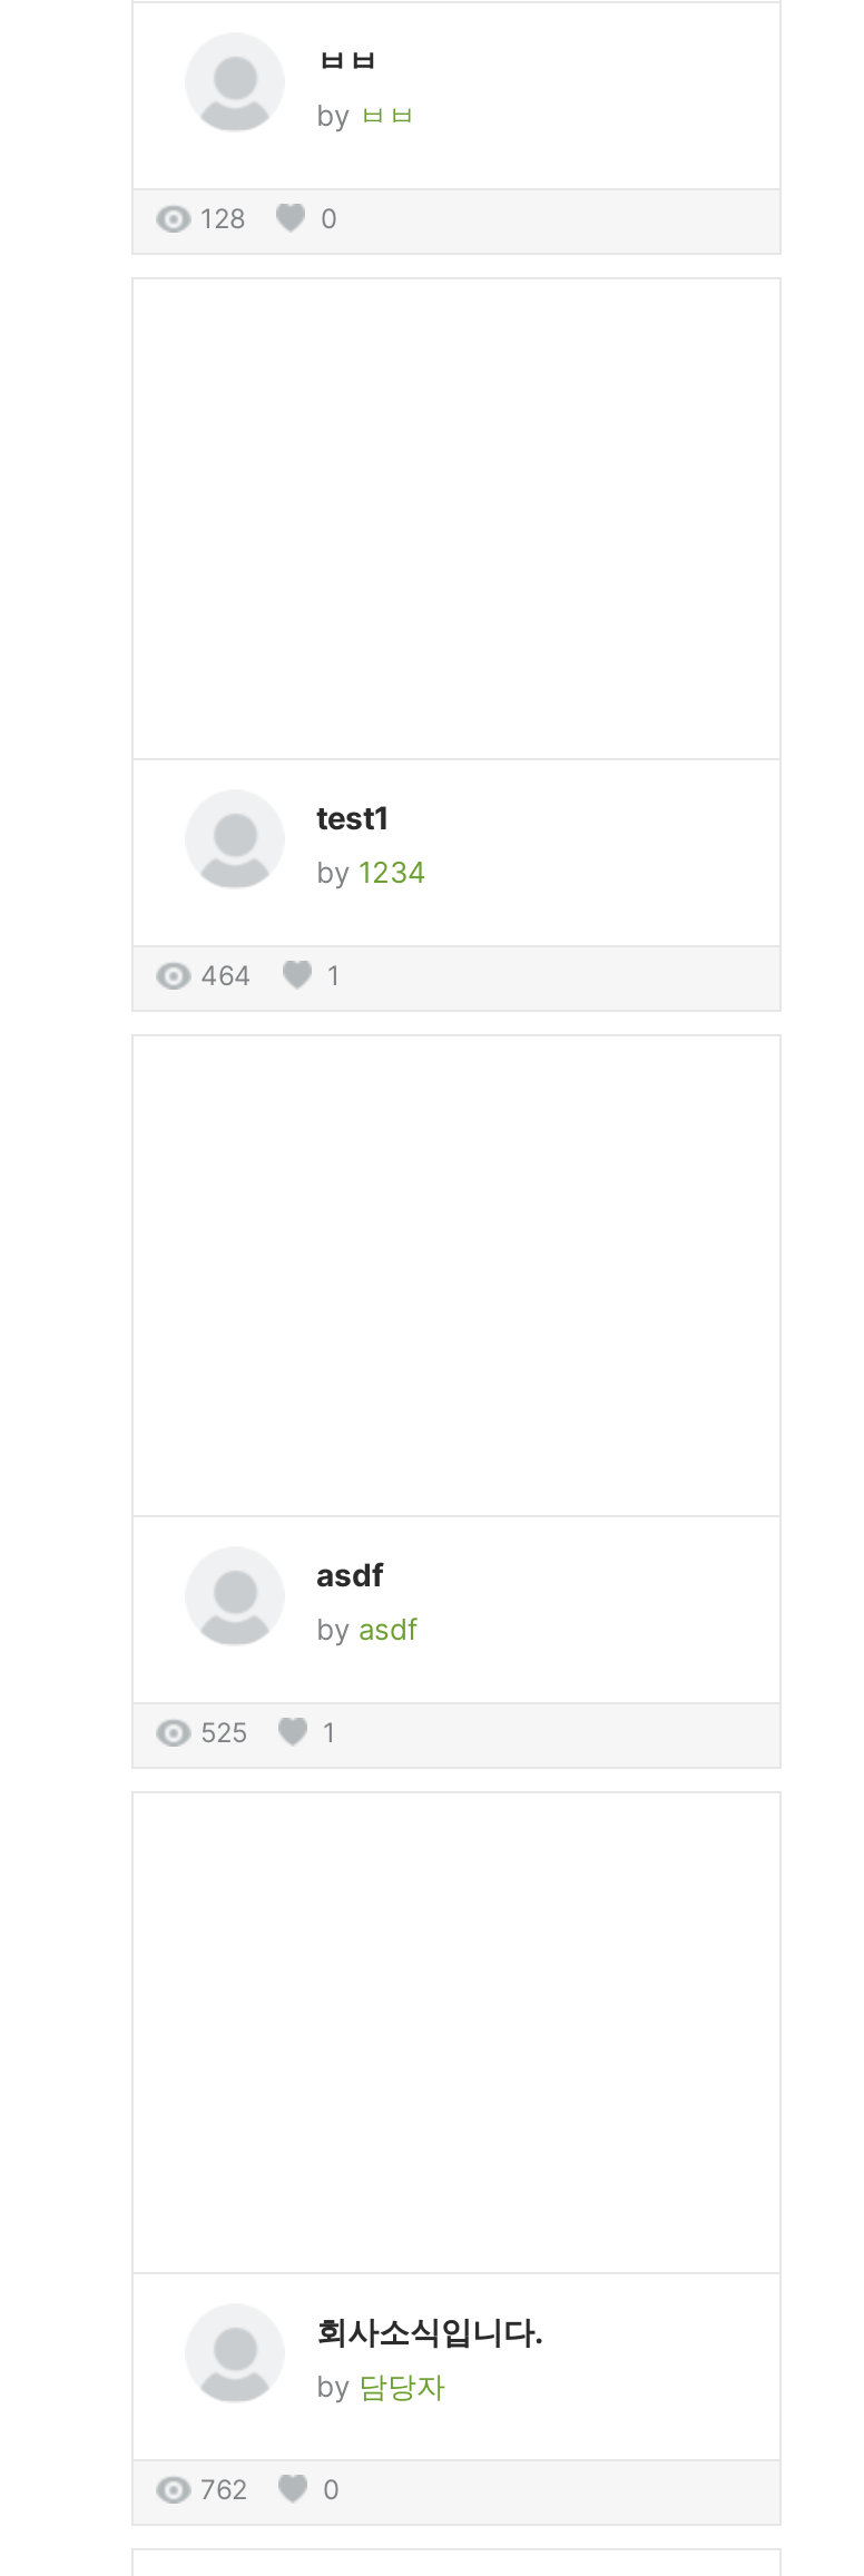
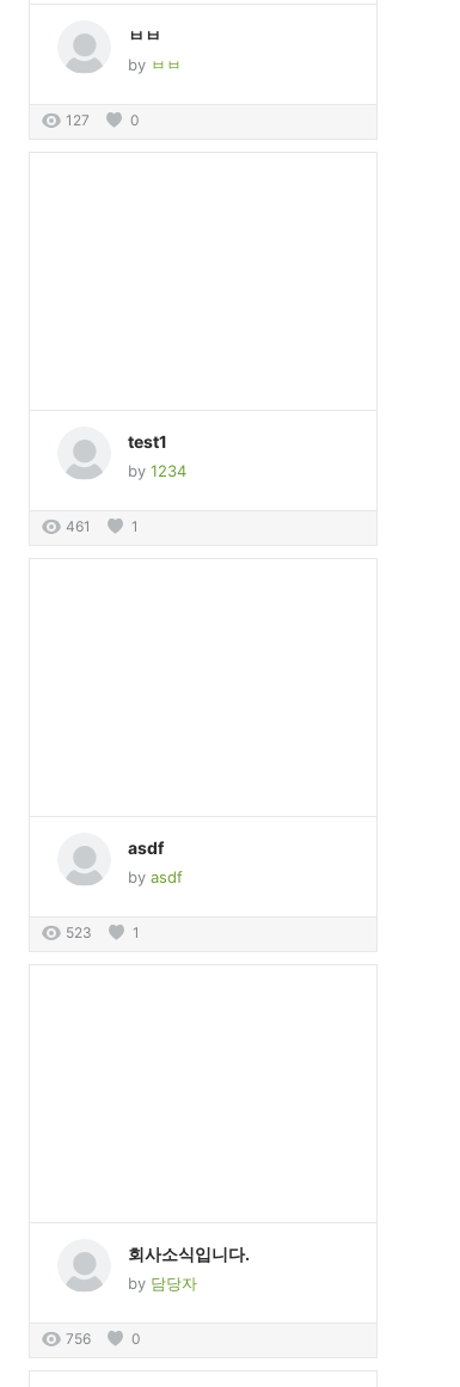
[200,202,245,235] 128 -> [66,111,90,129] 127
[200,959,252,992] 464 -> [66,517,91,535] 461
[200,1716,247,1749] 525 -> [66,924,92,942] 523
[200,2473,247,2506] 762 -> [66,1330,91,1348] 756

